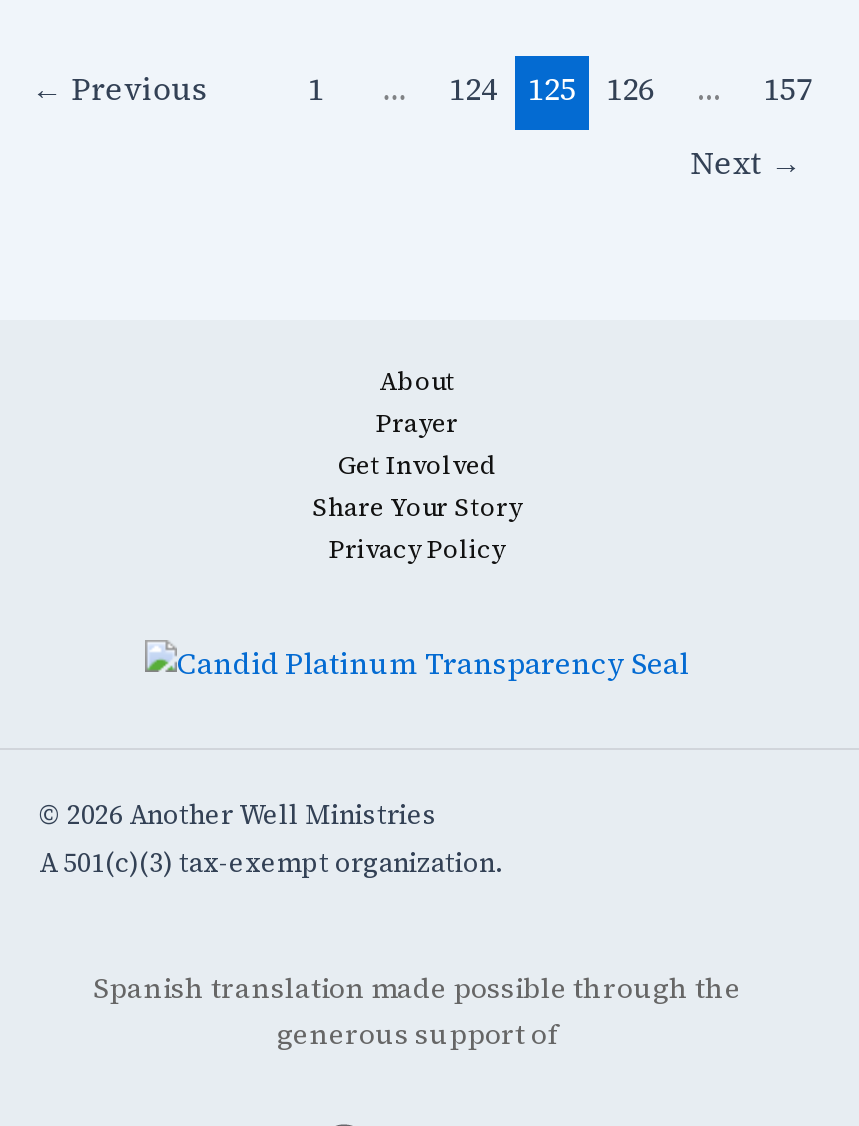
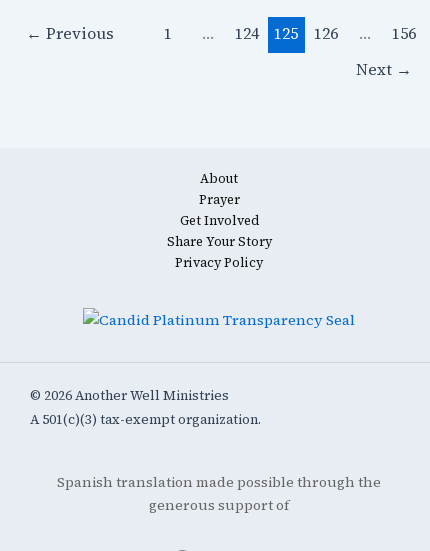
[764,69,812,111] 157 -> [392,23,416,44] 156

